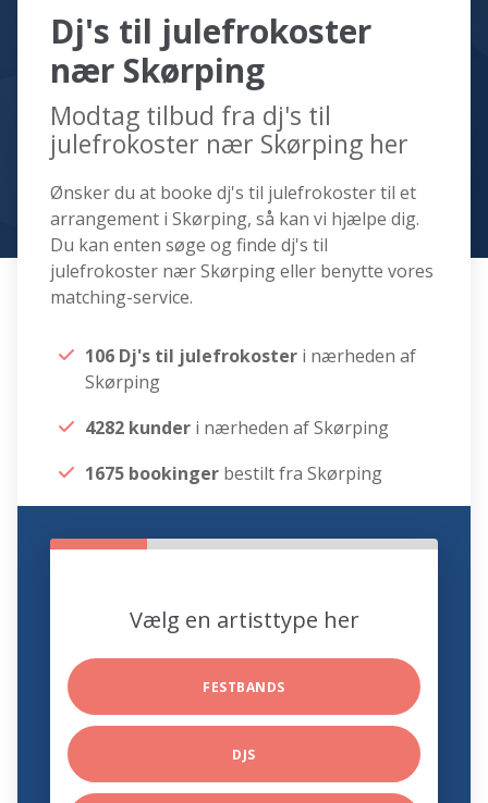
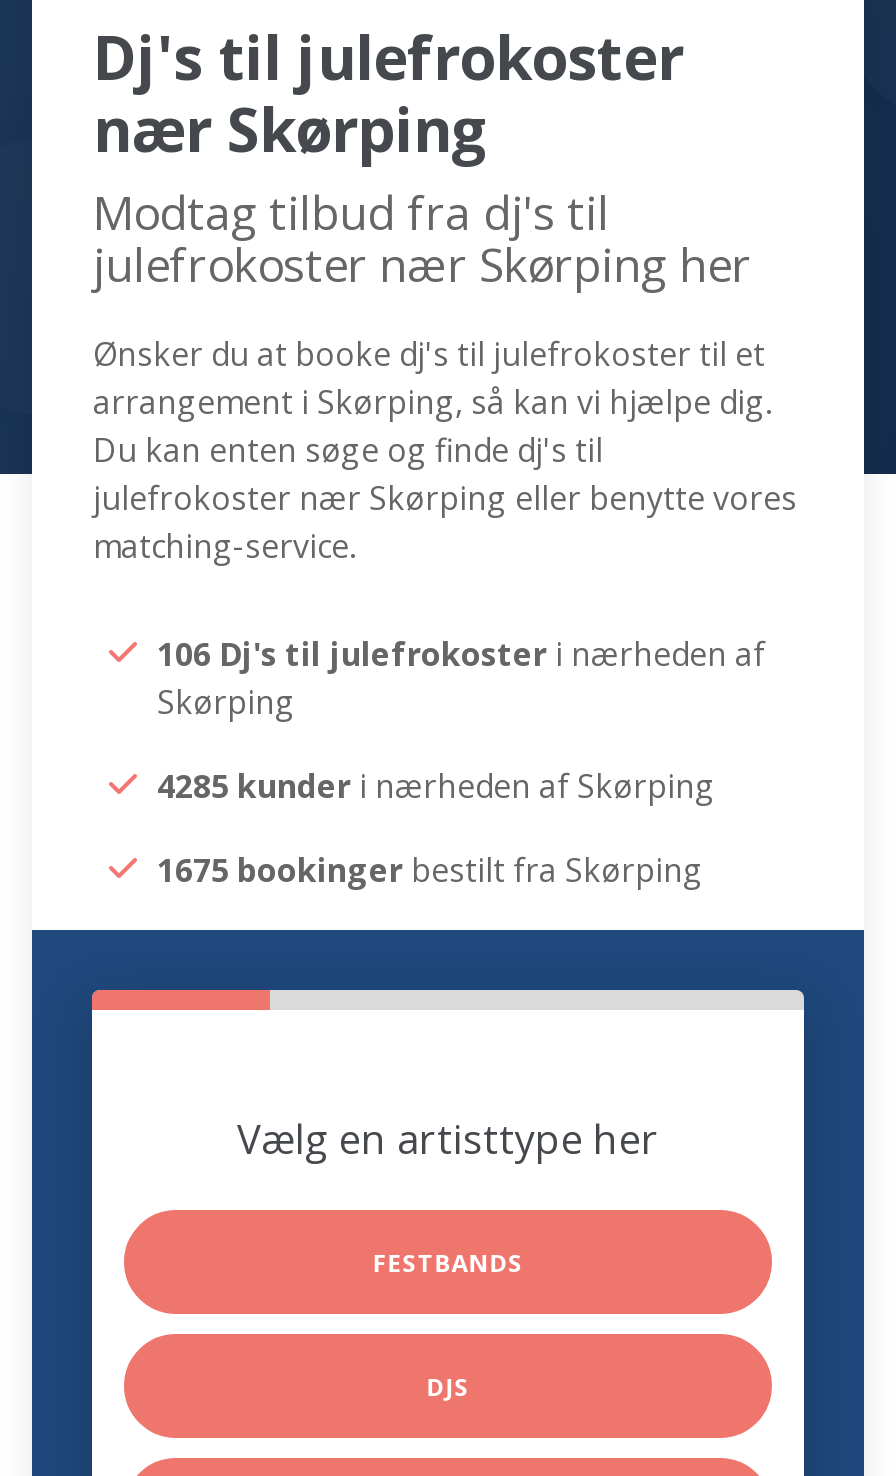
[86,416,389,440] 4282 kunder i nærheden af Skørping -> [157,765,715,809] 4285 kunder i nærheden af Skørping

